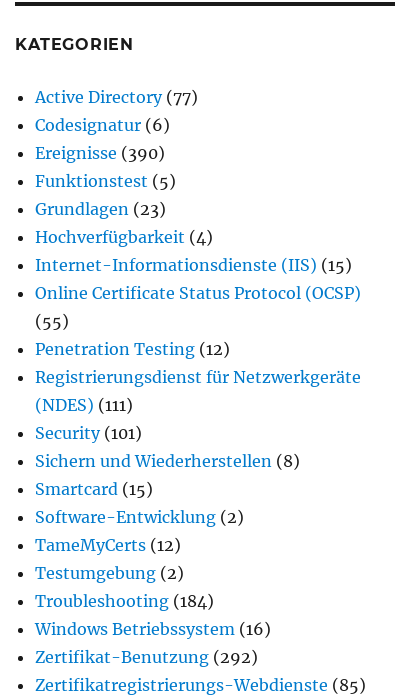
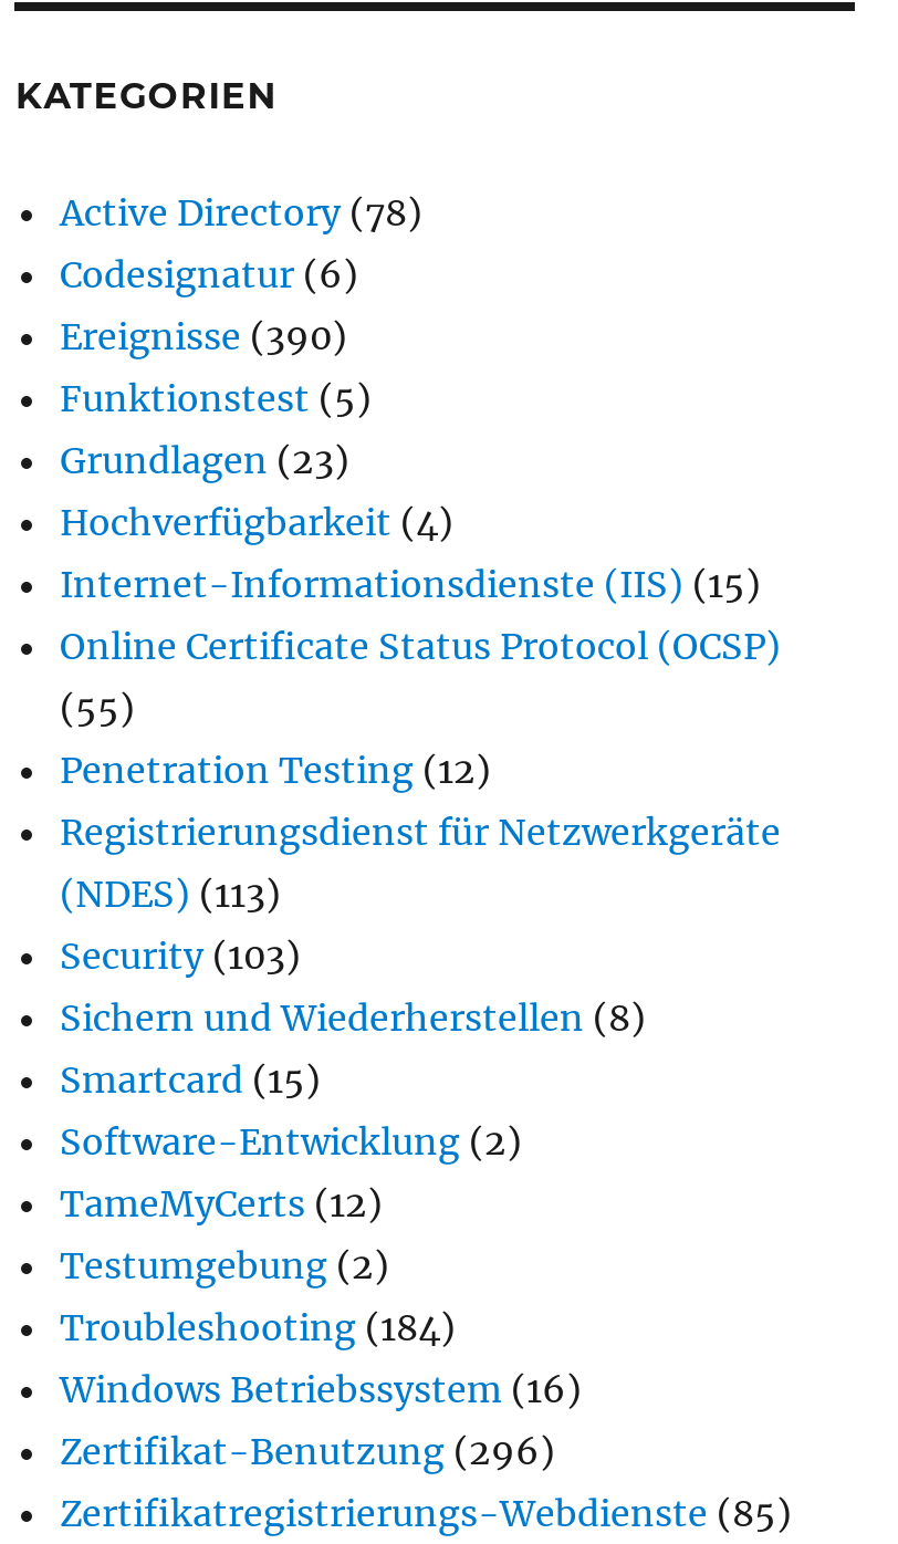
[35,87,198,107] Active Directory (77) -> [60,190,422,234] Active Directory (78)
[35,395,133,415] (NDES) (111) -> [60,871,281,915] (NDES) (113)
[35,423,142,443] Security (101) -> [60,933,301,977] Security (103)
[35,647,258,667] Zertifikat-Benutzung (292) -> [60,1429,555,1473] Zertifikat-Benutzung (296)

